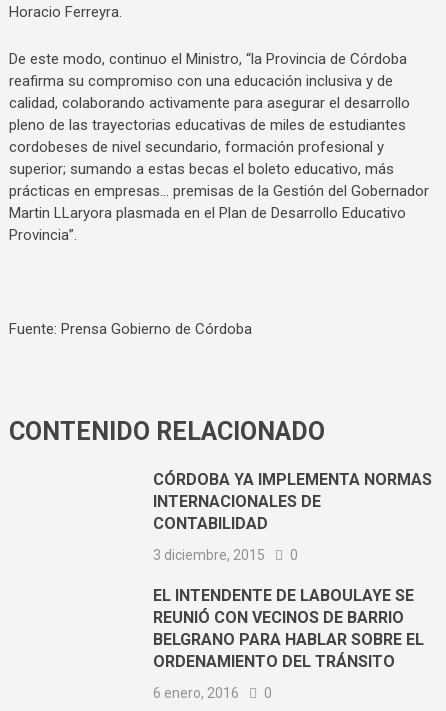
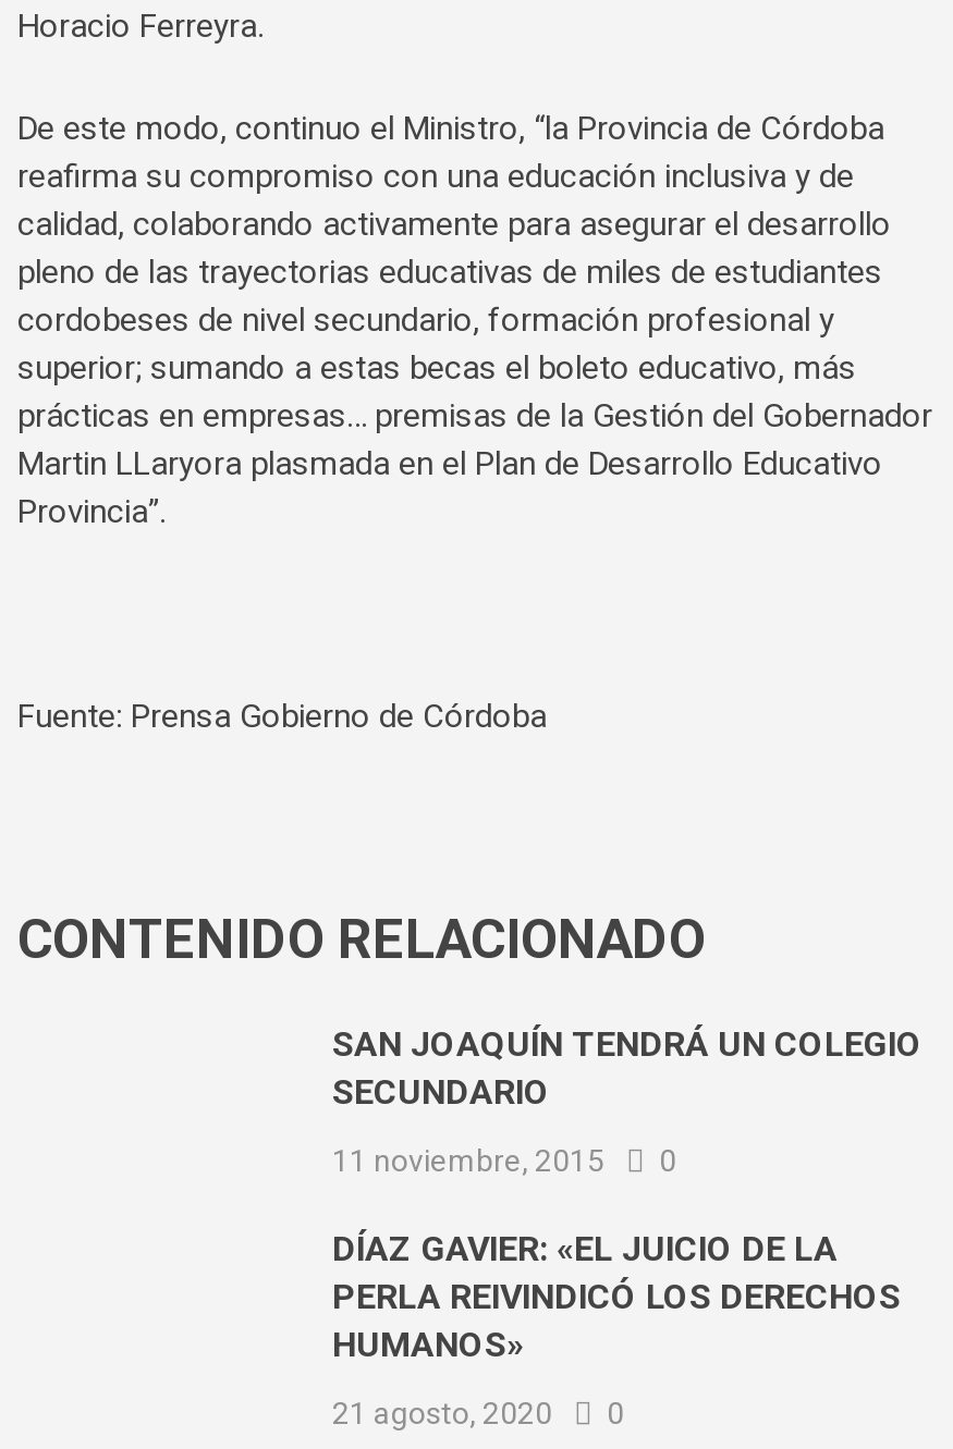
[153,470,432,533] CÓRDOBA YA IMPLEMENTA NORMAS | INTERNACIONALES DE | CONTABILIDAD -> [332,1023,923,1112] SAN JOAQUÍN TENDRÁ UN COLEGIO | SECUNDARIO
[153,547,298,563] 3 diciembre, 2015 0 -> [332,1143,676,1177] 11 noviembre, 2015 0
[153,586,424,671] EL INTENDENTE DE LABOULAYE SE | REUNIÓ CON VECINOS DE BARRIO | BELGRANO PARA HABLAR SOBRE EL | ORDENAMIENTO DEL TRÁNSITO -> [332,1228,901,1365] DÍAZ GAVIER: «EL JUICIO DE LA | PERLA REIVINDICÓ LOS DERECHOS | HUMANOS»
[153,685,272,701] 6 enero, 2016 0 -> [332,1395,624,1430] 21 agosto, 2020 0

